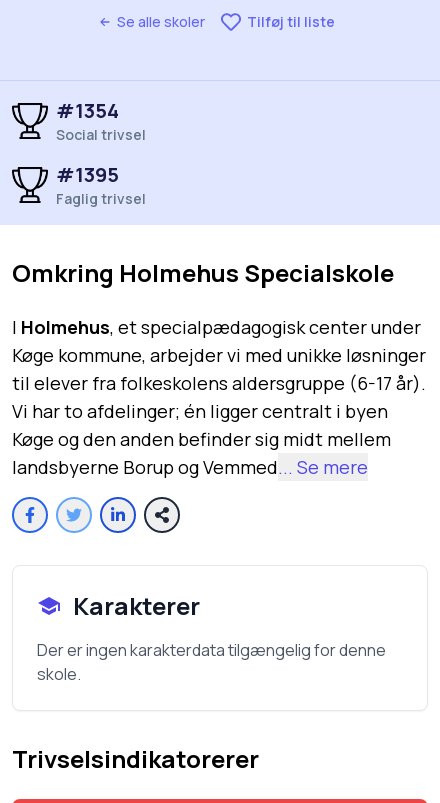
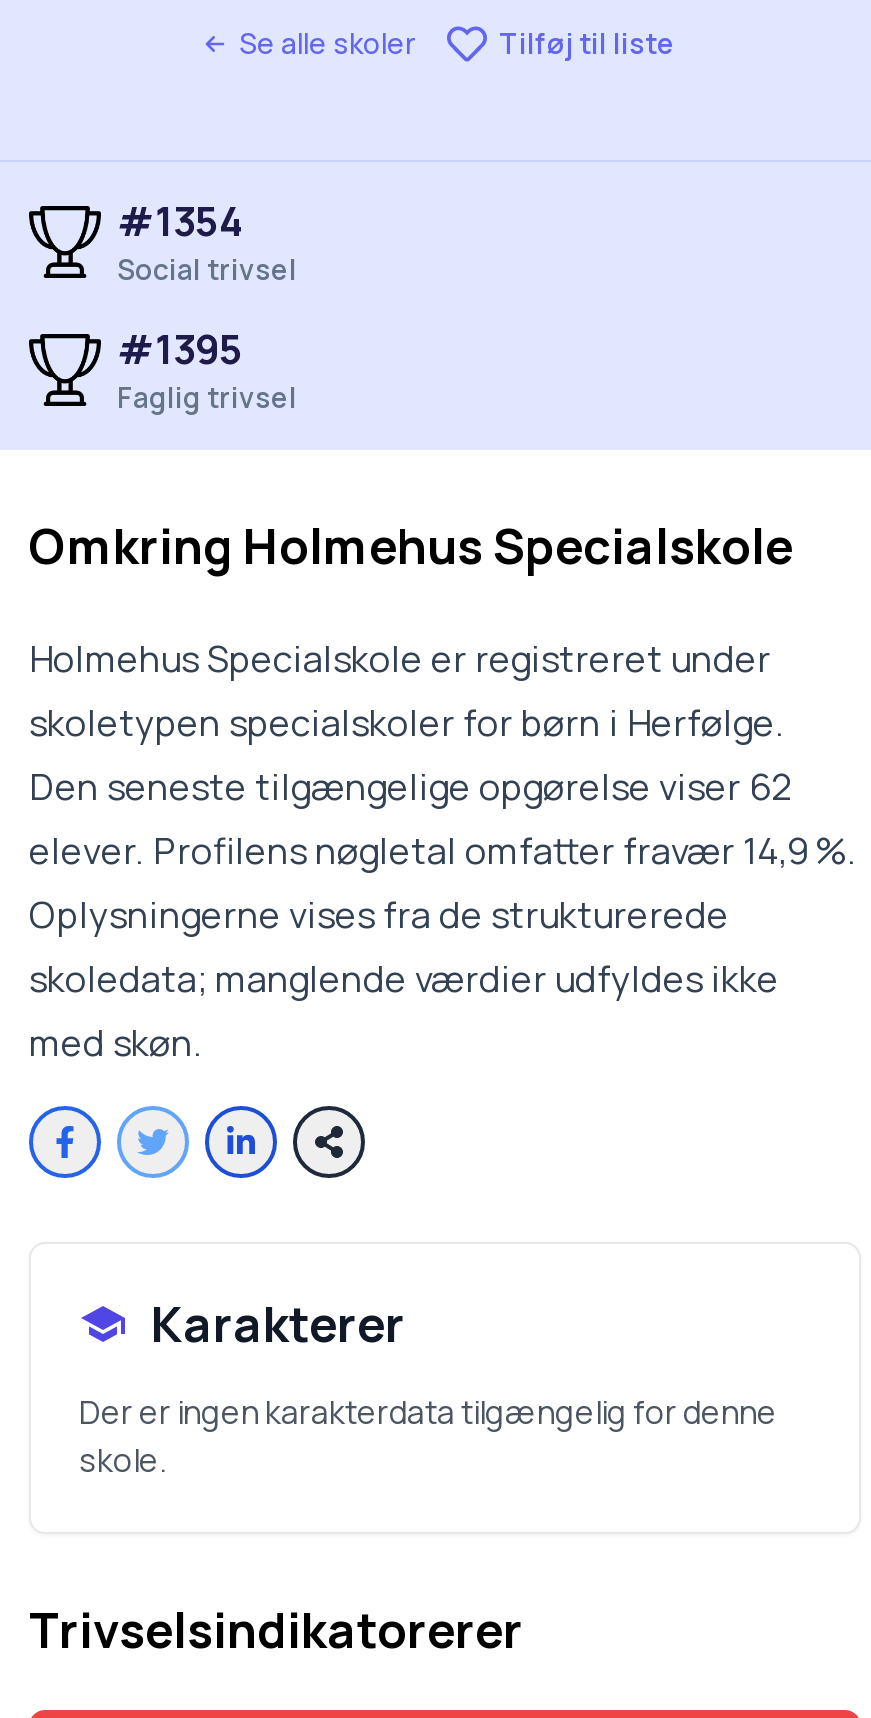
[12,315,426,479] I Holmehus, et specialpædagogisk center under | Køge kommune, arbejder vi med unikke løsninger | til elever fra folkeskolens aldersgruppe (6-17 år). | Vi har to afdelinger; én ligger centralt i byen | Køge og den anden befinder sig midt mellem | landsbyerne Borup og Vemmed... Se mere -> [29,634,857,1066] Holmehus Specialskole er registreret under | skoletypen specialskoler for børn i Herfølge. | Den seneste tilgængelige opgørelse viser 62 | elever. Profilens nøgletal omfatter fravær 14,9 %. | Oplysningerne vises fra de strukturerede | skoledata; manglende værdier udfyldes ikke | med skøn.

